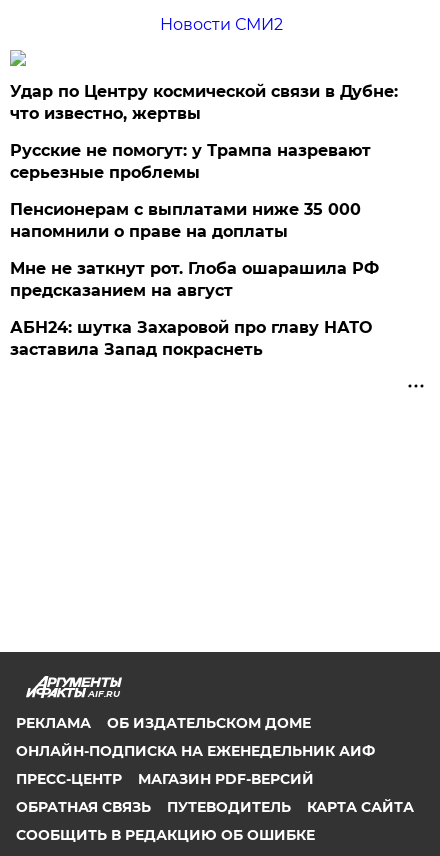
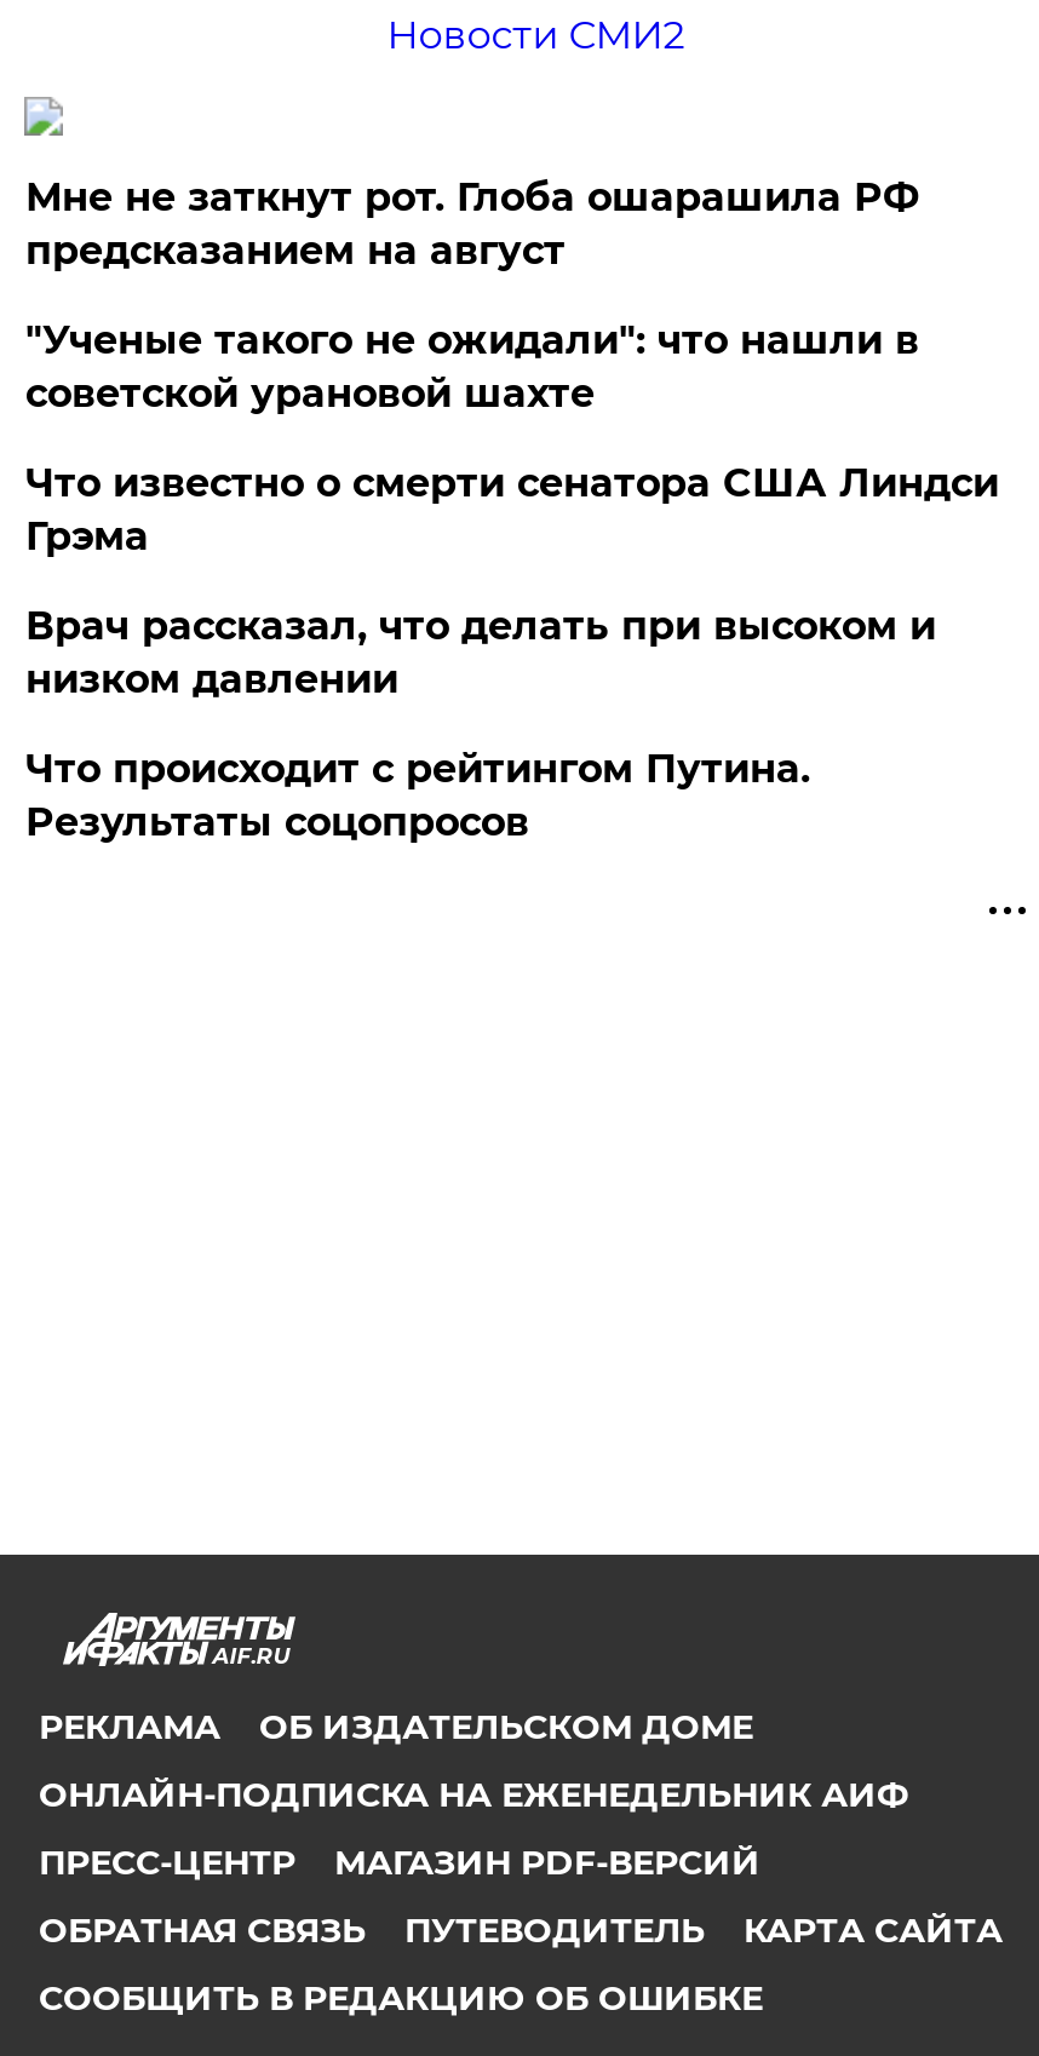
[10,82,398,241] Удар по Центру космической связи в Дубне: | что известно, жертвы | Русские не помогут: у Трампа назревают | серьезные проблемы | Пенсионерам с выплатами ниже 35 000 | напомнили о праве на доплаты -> none
moved [10,259,379,300] -> [25,174,919,274]: Мне не заткнут рот. Глоба ошарашила РФ | предсказанием на август
[10,318,372,359] АБН24: шутка Захаровой про главу НАТО | заставила Запад покраснеть -> [25,317,999,845] "Ученые такого не ожидали": что нашли в | советской урановой шахте | Что известно о смерти сенатора США Линдси | Грэма | Врач рассказал, что делать при высоком и | низком давлении | Что происходит с рейтингом Путина. | Результаты соцопросов

